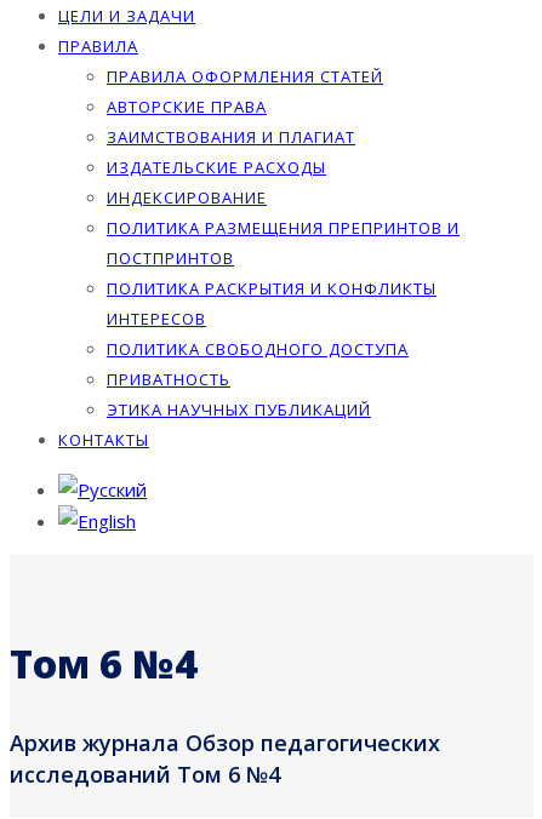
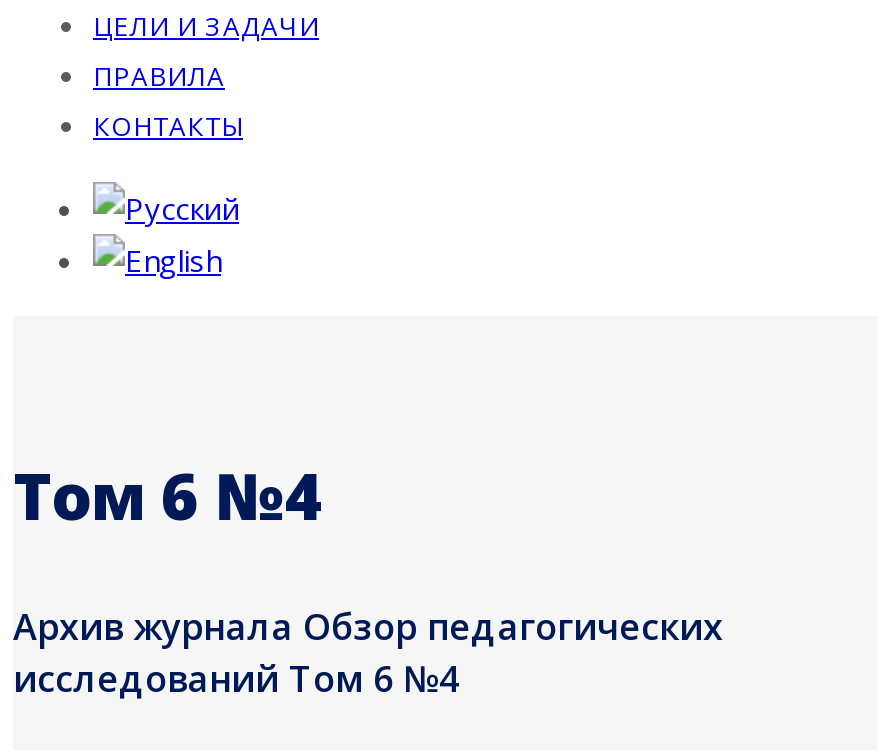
[107,65,460,420] ПРАВИЛА ОФОРМЛЕНИЯ СТАТЕЙ | АВТОРСКИЕ ПРАВА | ЗАИМСТВОВАНИЯ И ПЛАГИАТ | ИЗДАТЕЛЬСКИЕ РАСХОДЫ | ИНДЕКСИРОВАНИЕ | ПОЛИТИКА РАЗМЕЩЕНИЯ ПРЕПРИНТОВ И | ПОСТПРИНТОВ | ПОЛИТИКА РАСКРЫТИЯ И КОНФЛИКТЫ | ИНТЕРЕСОВ | ПОЛИТИКА СВОБОДНОГО ДОСТУПА | ПРИВАТНОСТЬ | ЭТИКА НАУЧНЫХ ПУБЛИКАЦИЙ -> none

